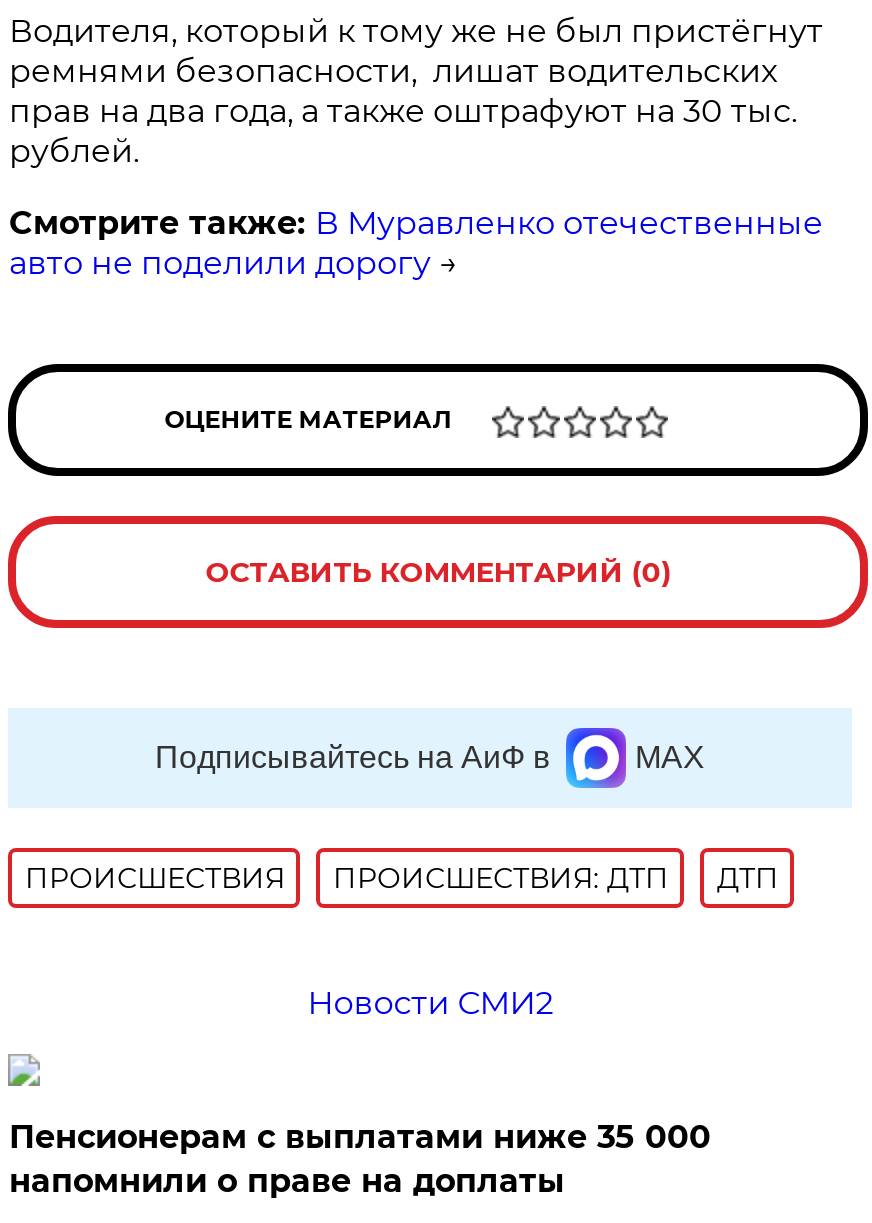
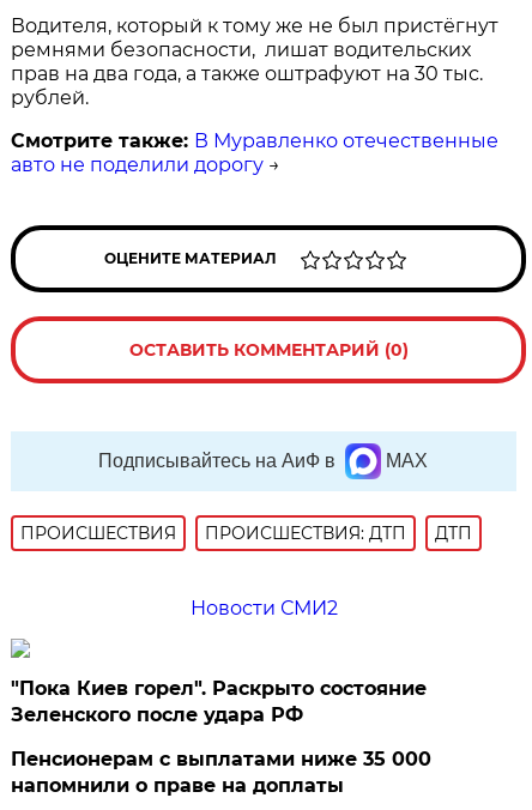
none -> [11,677,427,726] "Пока Киев горел". Раскрыто состояние | Зеленского после удара РФ

